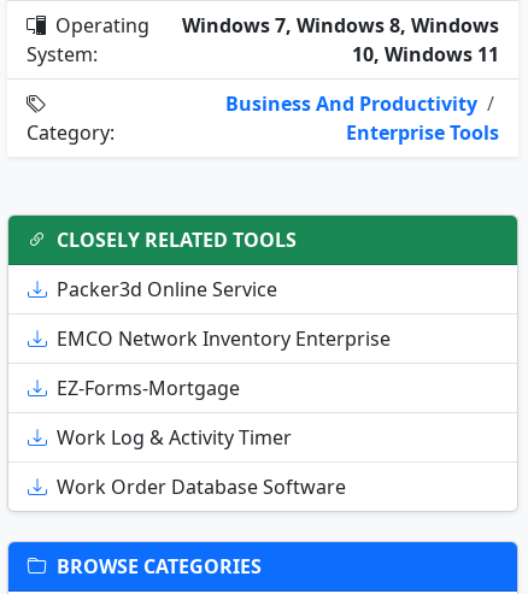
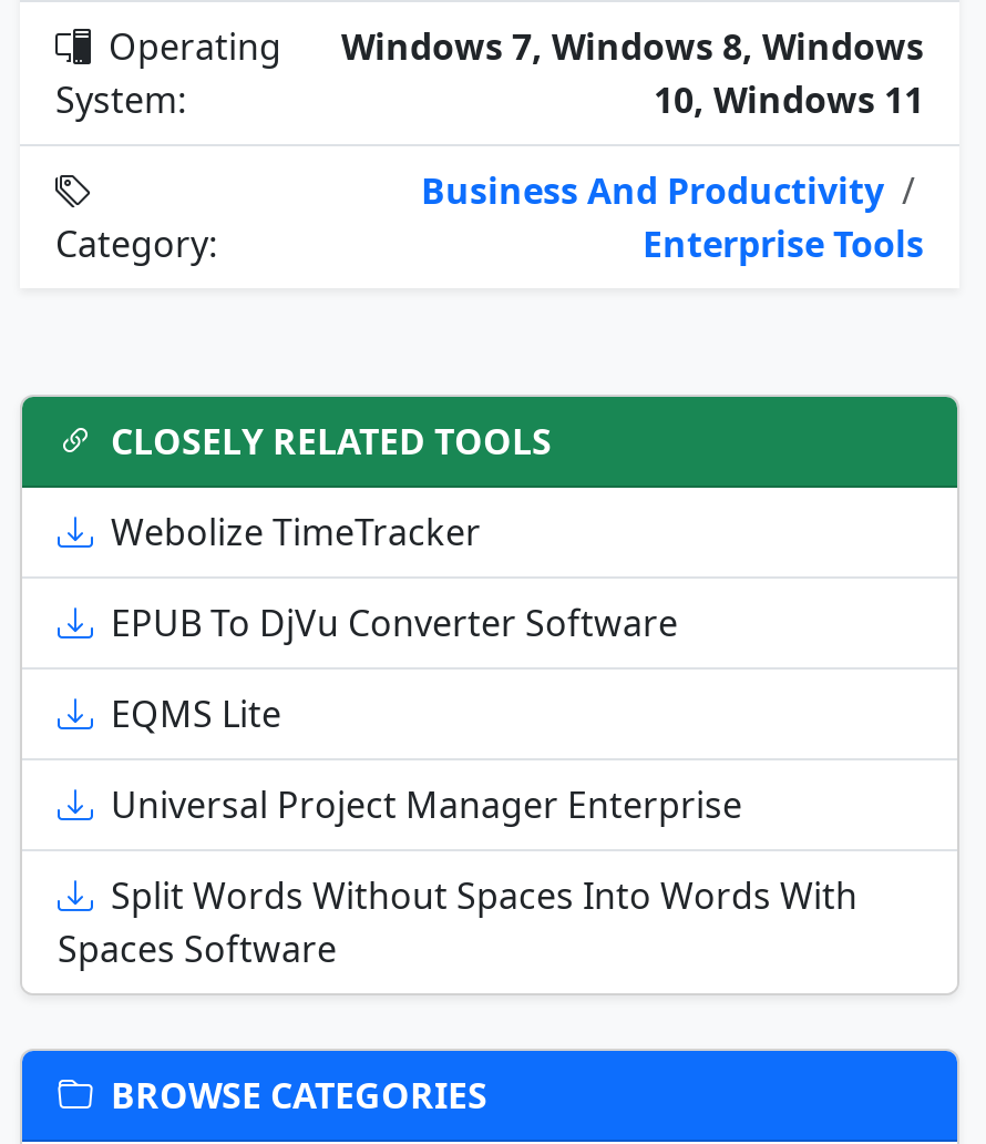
[57,276,277,303] Packer3d Online Service -> [111,509,481,557] Webolize TimeTracker
[57,326,391,352] EMCO Network Inventory Enterprise -> [111,599,678,648] EPUB To DjVu Converter Software
[57,375,240,402] EZ-Forms-Mortgage -> [111,690,281,739] EQMS Lite
[57,425,292,451] Work Log & Activity Timer -> [111,781,742,830] Universal Project Manager Enterprise
[57,474,346,501] Work Order Database Software -> [58,872,857,974] Split Words Without Spaces Into Words With | Spaces Software

